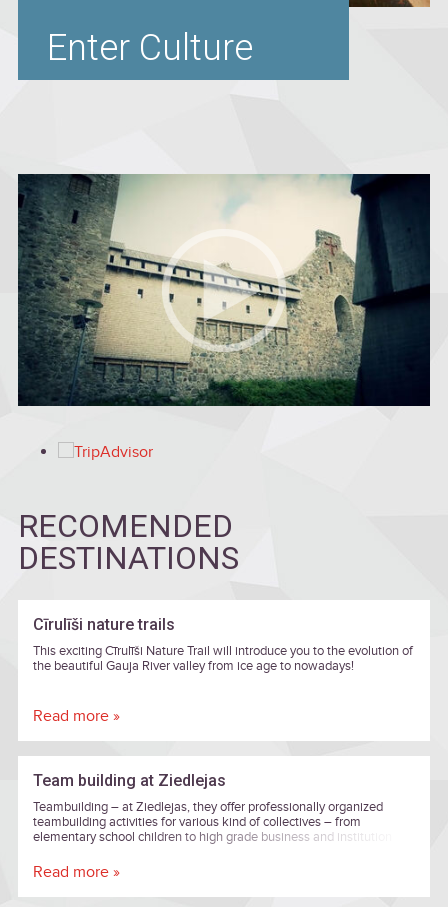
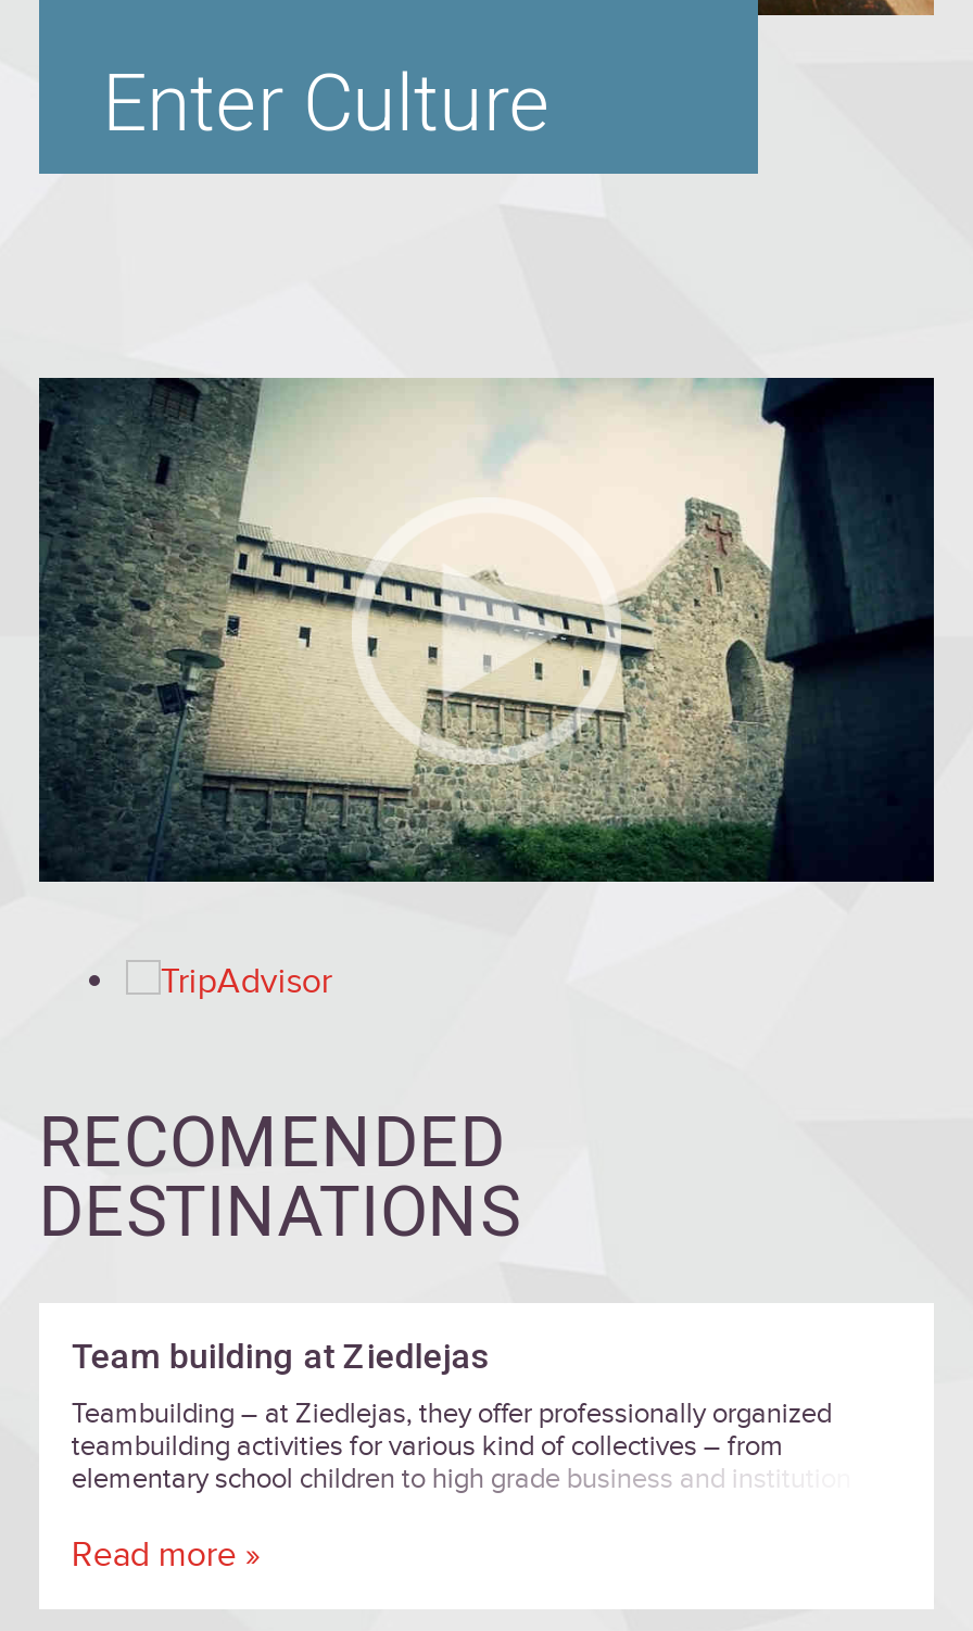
[33,615,413,726] Cīrulīši nature trails | This exciting Cīrulīši Nature Trail will introduce you to the evolution of | the beautiful Gauja River valley from ice age to nowadays! | Read more » -> none

